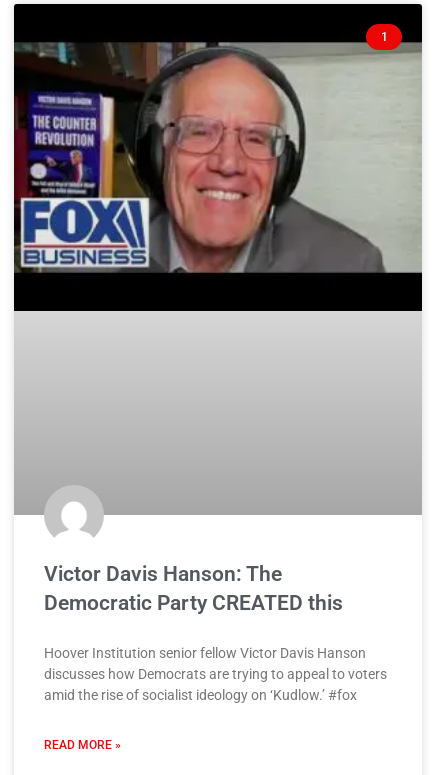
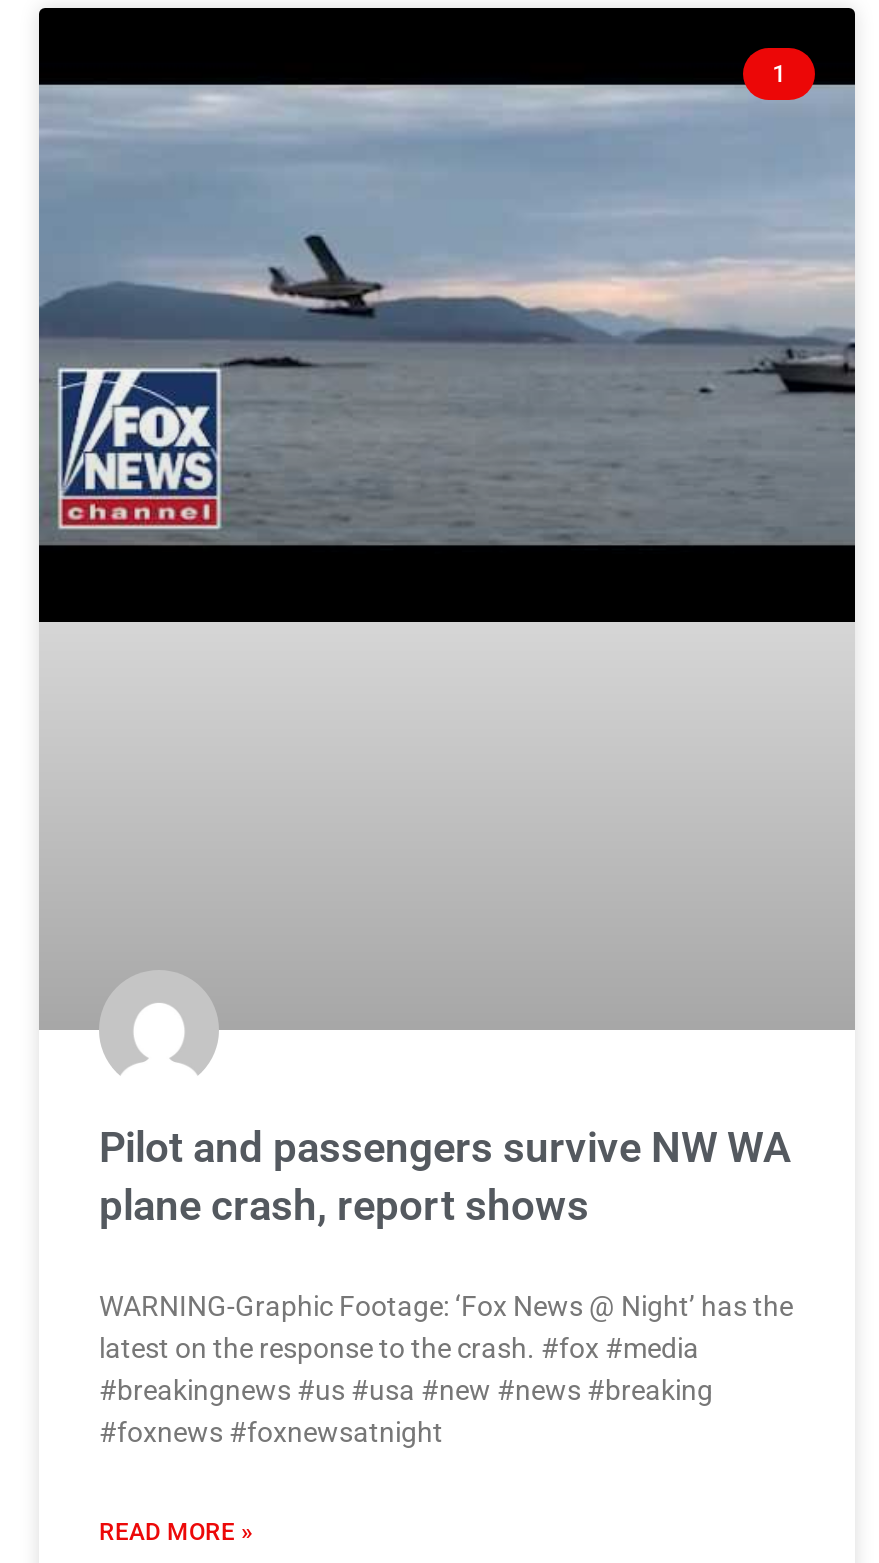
[13,42,422,273] [image] -> [37,82,855,546] [image]
[44,562,343,615] Victor Davis Hanson: The | Democratic Party CREATED this -> [99,1124,791,1230] Pilot and passengers survive NW WA | plane crash, report shows
[44,645,387,703] Hoover Institution senior fellow Victor Davis Hanson | discusses how Democrats are trying to appeal to voters | amid the rise of socialist ideology on ‘Kudlow.’ #fox -> [99,1290,793,1448] WARNING-Graphic Footage: ‘Fox News @ Night’ has the | latest on the response to the crash. #fox #media | #breakingnews #us #usa #new #news #breaking | #foxnews #foxnewsatnight

